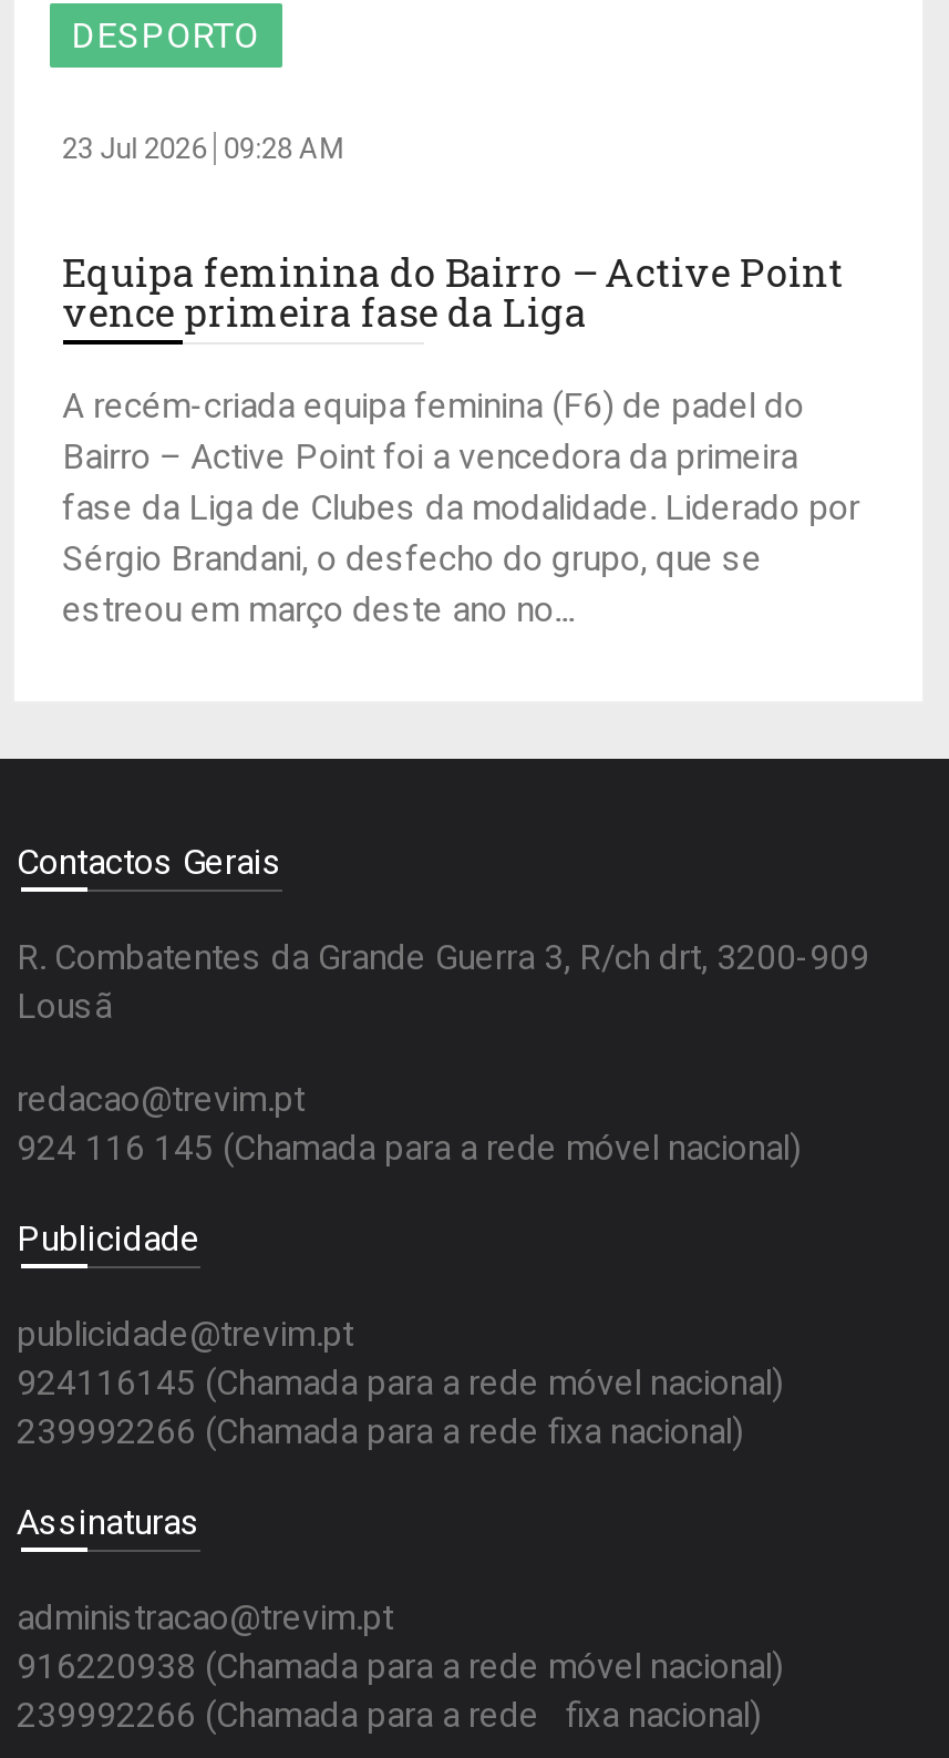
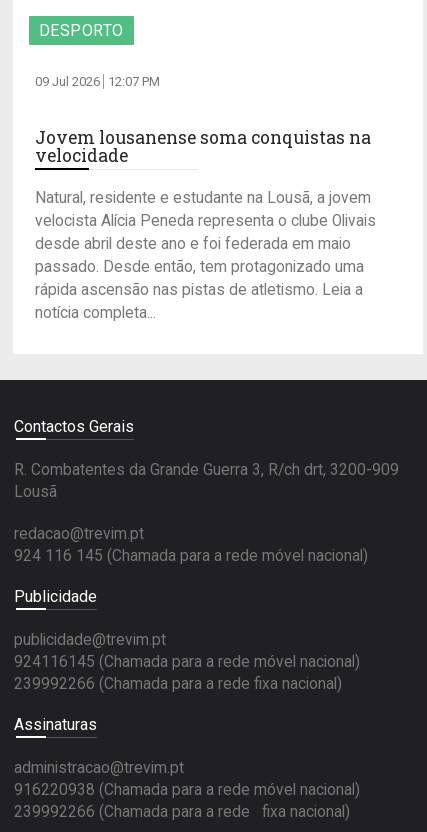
[62,131,344,164] 23 Jul 2026 09:28 AM -> [35,74,160,89] 09 Jul 2026 12:07 PM
[62,246,844,337] Equipa feminina do Bairro – Active Point | vence primeira fase da Liga -> [35,126,371,167] Jovem lousanense soma conquistas na | velocidade
[62,386,860,630] A recém-criada equipa feminina (F6) de padel do | Bairro – Active Point foi a vencedora da primeira | fase da Liga de Clubes da modalidade. Liderado por | Sérgio Brandani, o desfecho do grupo, que se | estreou em março deste ano no... -> [35,189,376,322] Natural, residente e estudante na Lousã, a jovem | velocista Alícia Peneda representa o clube Olivais | desde abril deste ano e foi federada em maio | passado. Desde então, tem protagonizado uma | rápida ascensão nas pistas de atletismo. Leia a | notícia completa...

